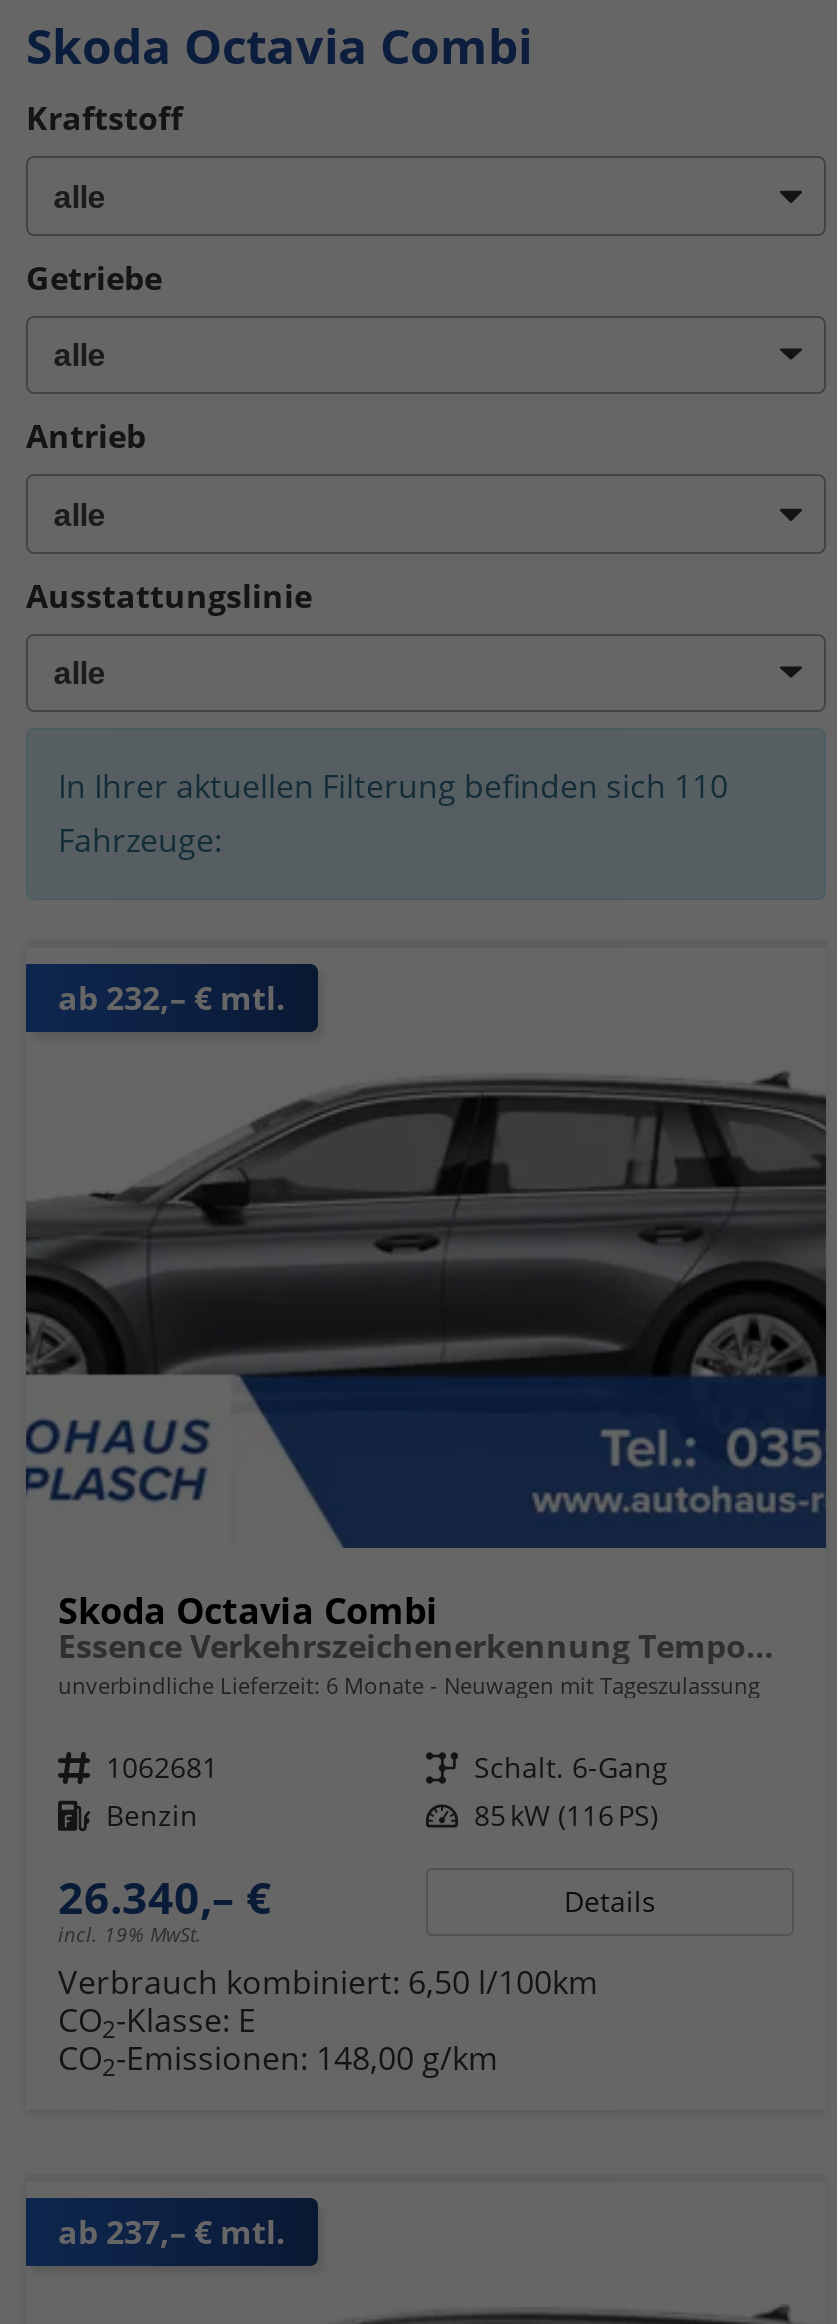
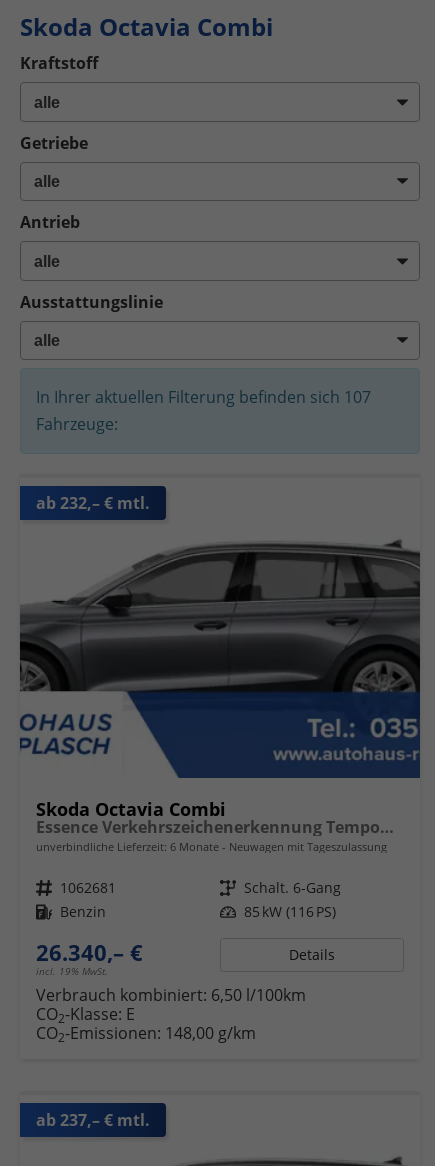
[58,765,728,809] In Ihrer aktuellen Filterung befinden sich 110 -> [36,386,371,408] In Ihrer aktuellen Filterung befinden sich 107

